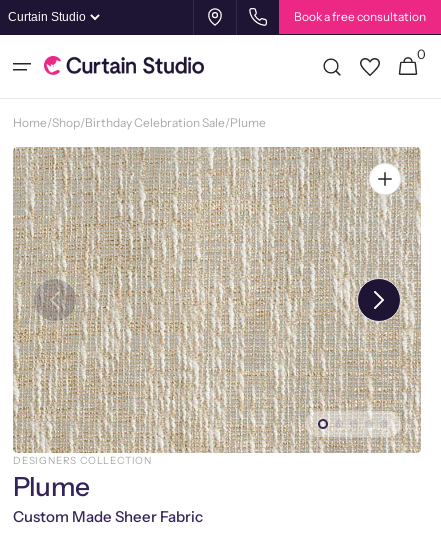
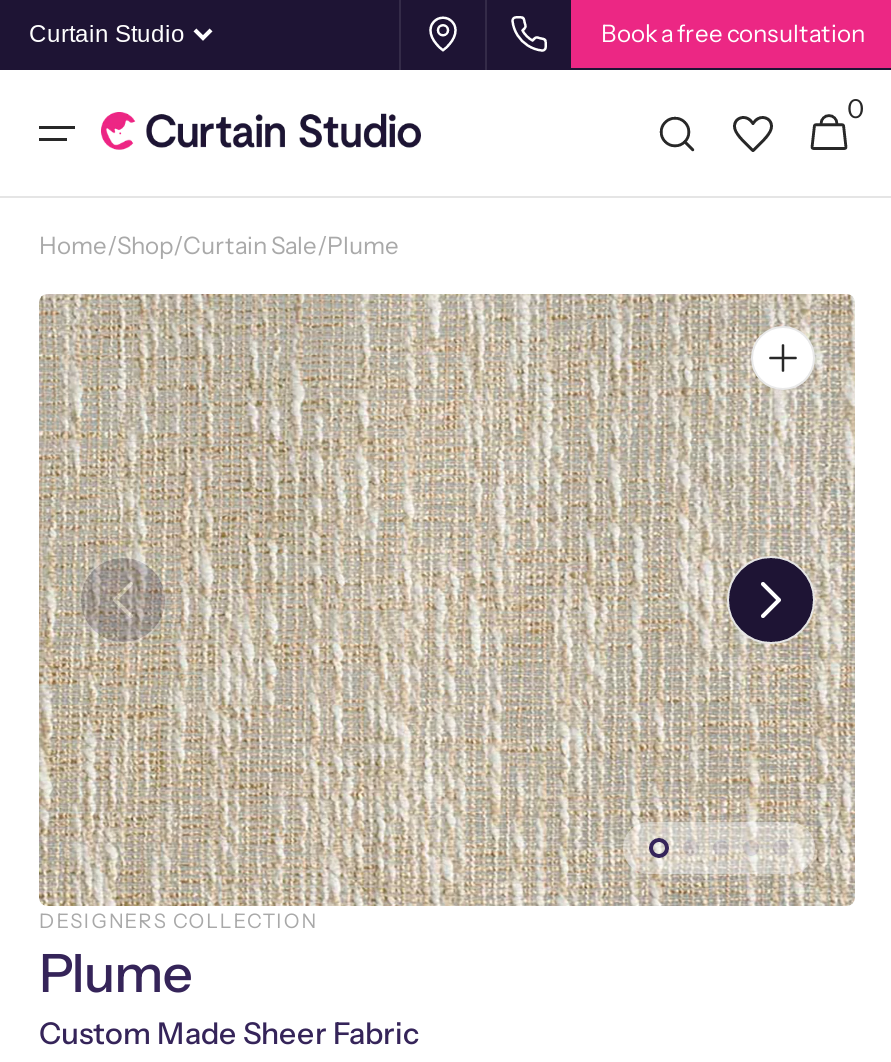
[13,115,266,130] Home/Shop/Birthday Celebration Sale/Plume -> [39,230,399,260] Home/Shop/Curtain Sale/Plume

